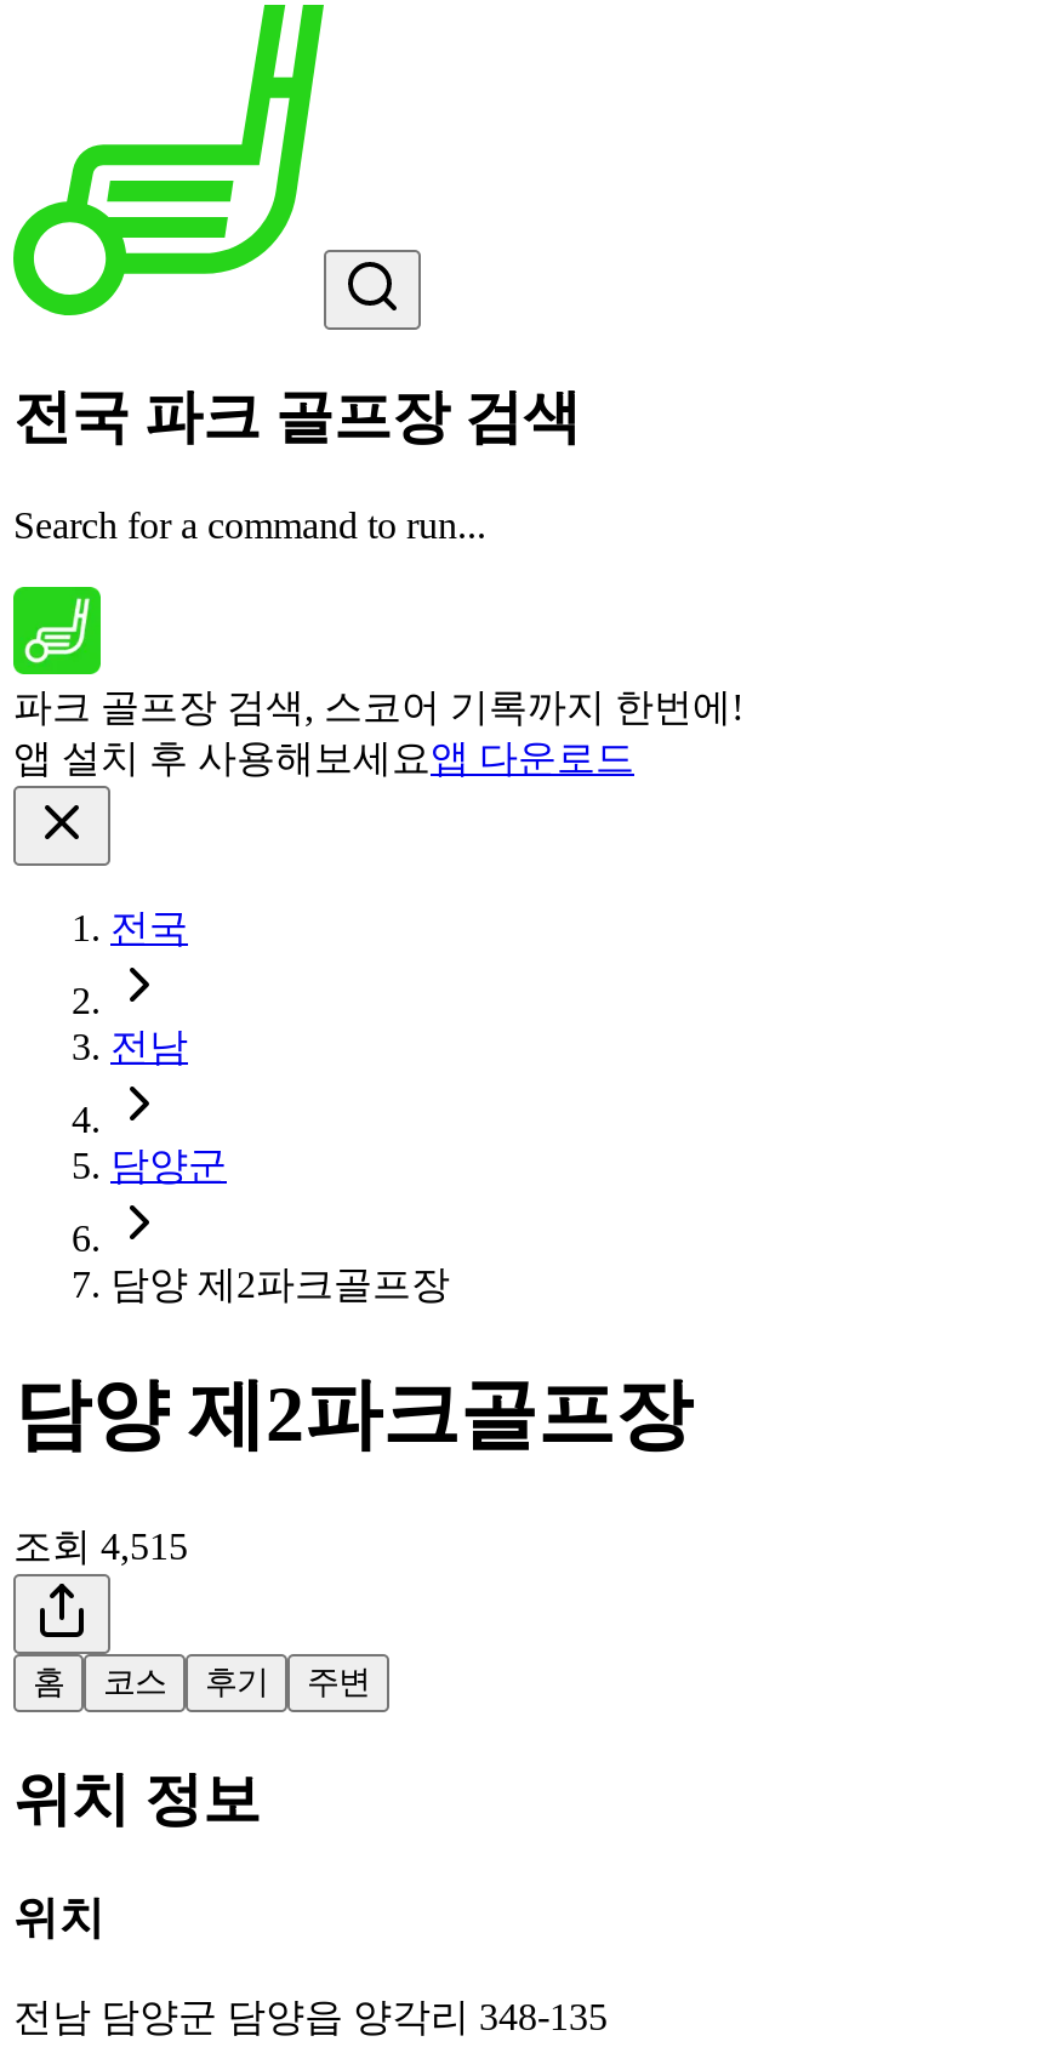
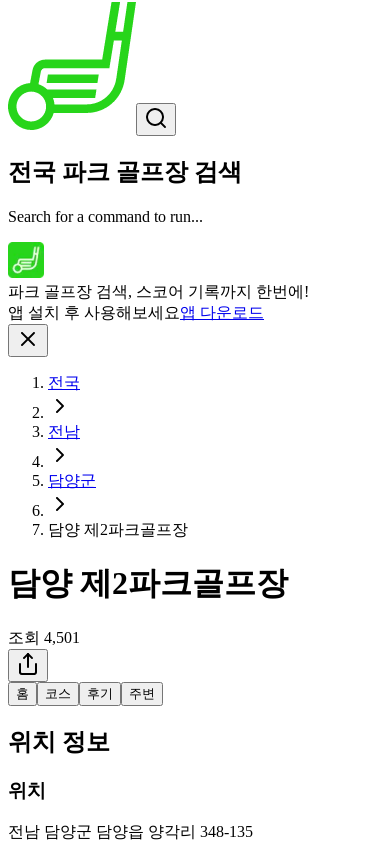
[13,1525,188,1566] 조회 4,515 -> [8,629,80,646] 조회 4,501

